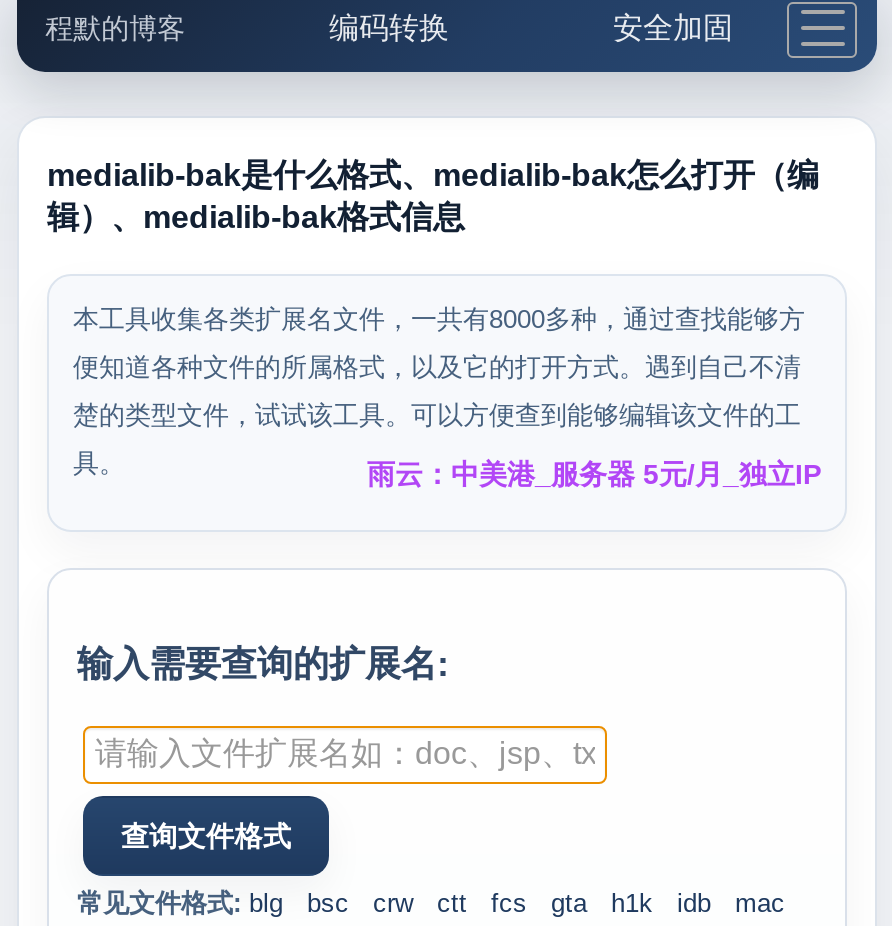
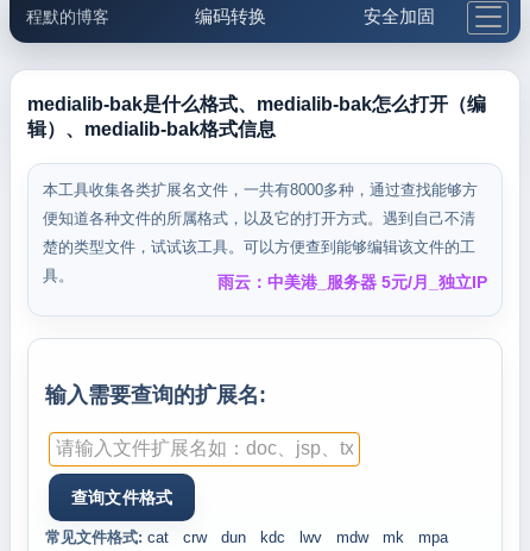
[77,888,349,918] 常见文件格式: blg | bsc -> [45,528,169,546] 常见文件格式: cat
[437,888,785,918] ctt | fcs | gta | h1k | idb | mac -> [221,528,448,546] dun | kdc | lwv | mdw | mk | mpa

